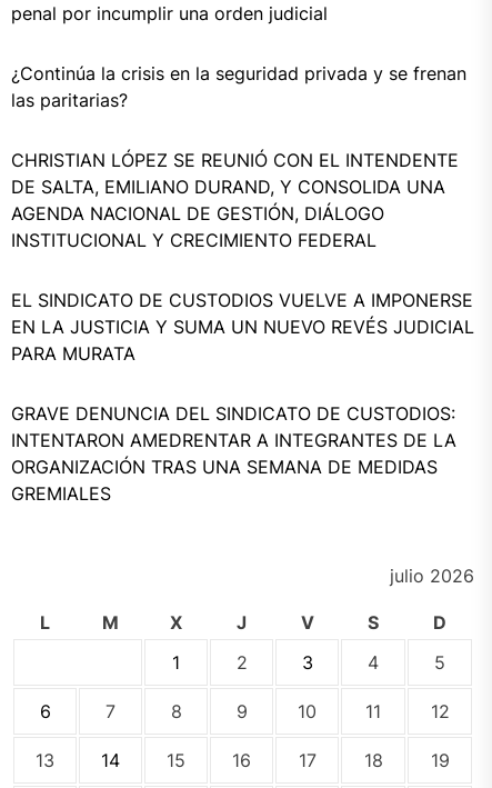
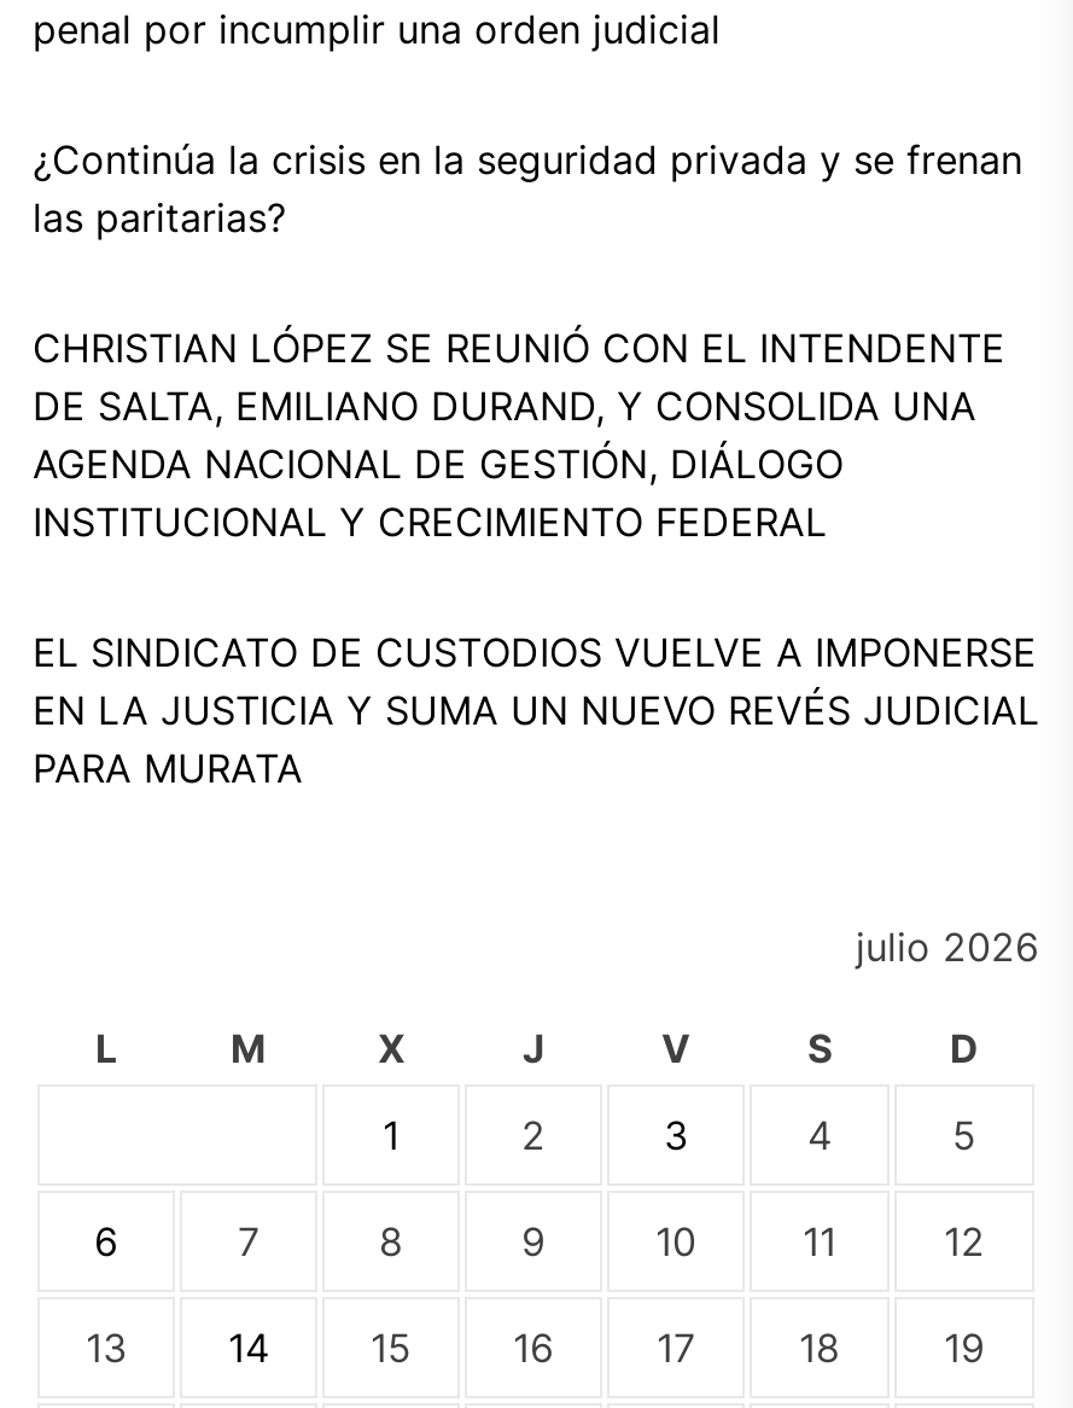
[11,402,456,505] GRAVE DENUNCIA DEL SINDICATO DE CUSTODIOS: | INTENTARON AMEDRENTAR A INTEGRANTES DE LA | ORGANIZACIÓN TRAS UNA SEMANA DE MEDIDAS | GREMIALES -> none

